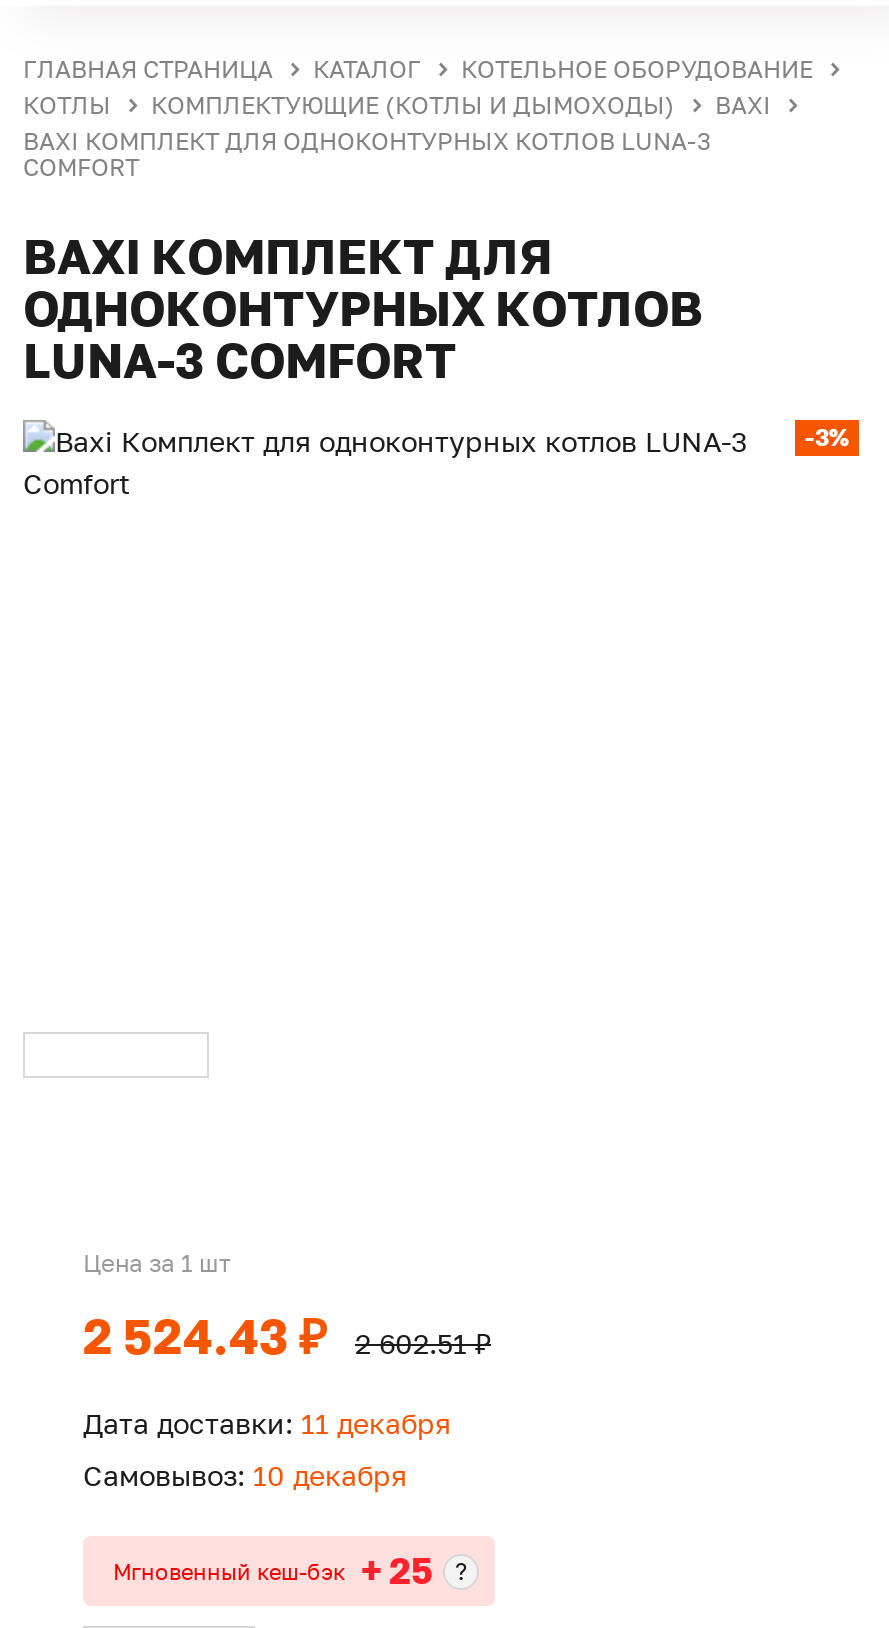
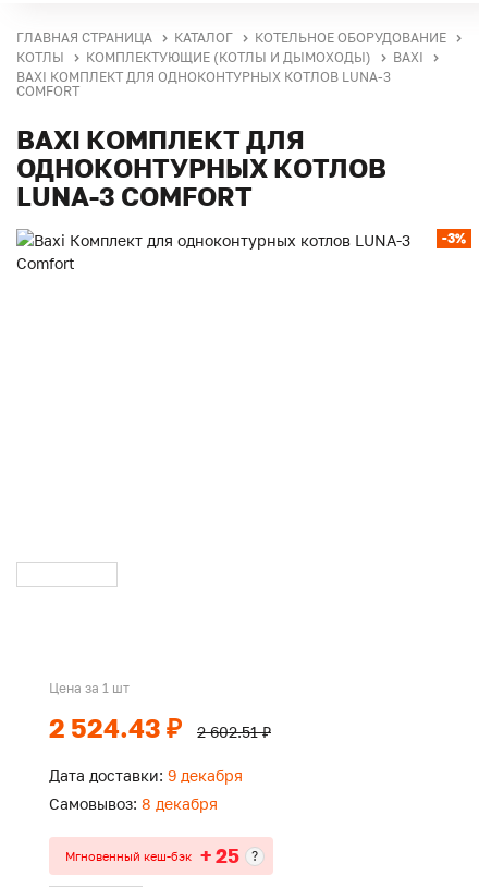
[83,1407,451,1441] Дата доставки: 11 декабря -> [49,766,243,785] Дата доставки: 9 декабря
[83,1459,407,1493] Самовывоз: 10 декабря -> [49,795,218,813] Самовывоз: 8 декабря

